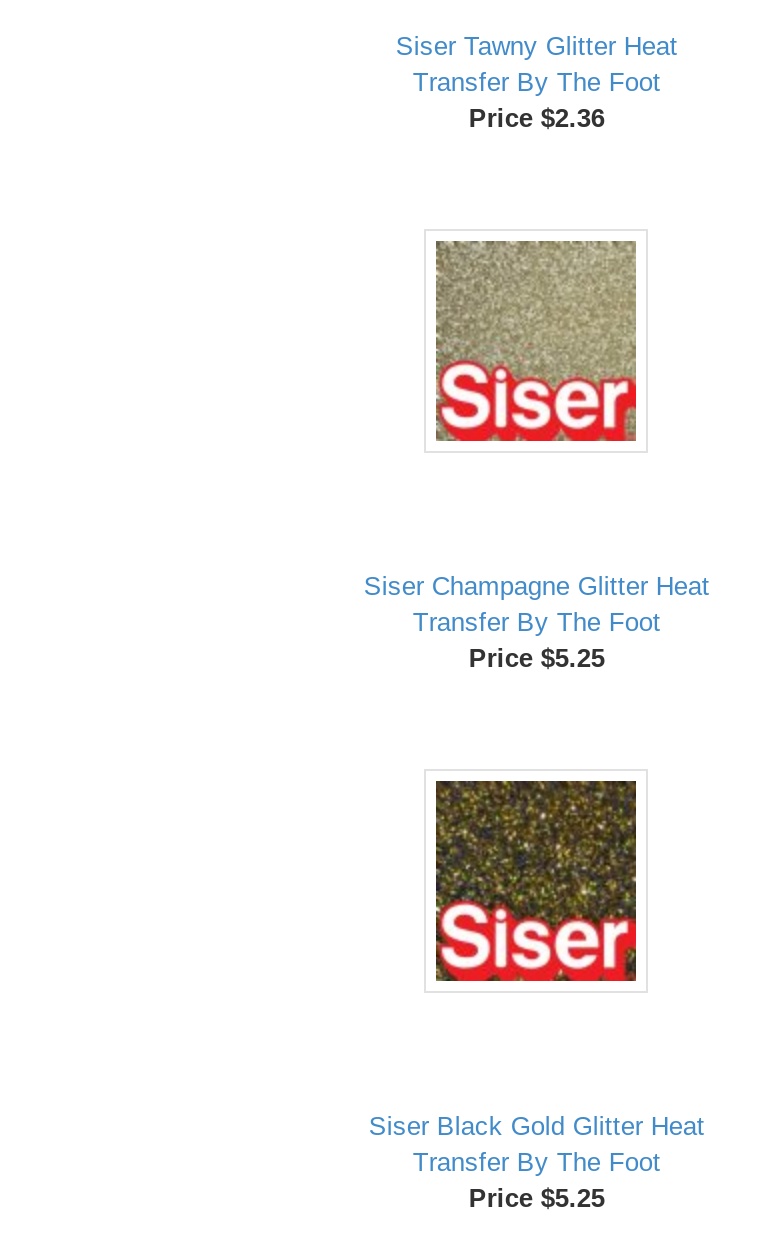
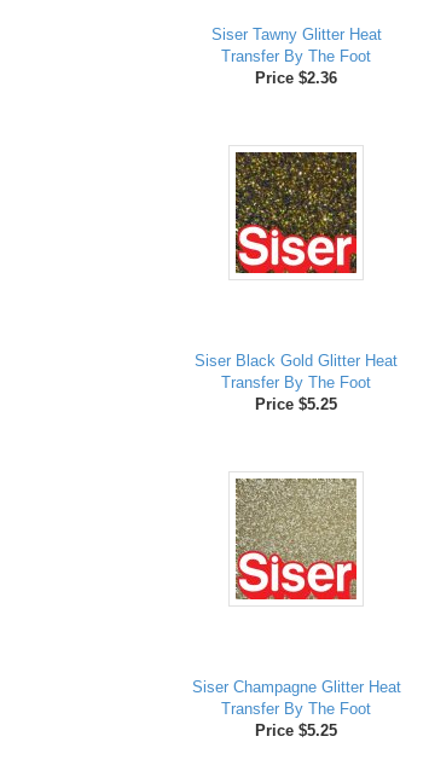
moved [434,239,638,443] -> [234,477,358,601]: [image]
moved [364,571,710,601] -> [192,678,401,696]: Siser Champagne Glitter Heat
moved [434,779,638,983] -> [234,151,358,274]: [image]
moved [369,1111,705,1141] -> [195,352,398,370]: Siser Black Gold Glitter Heat

